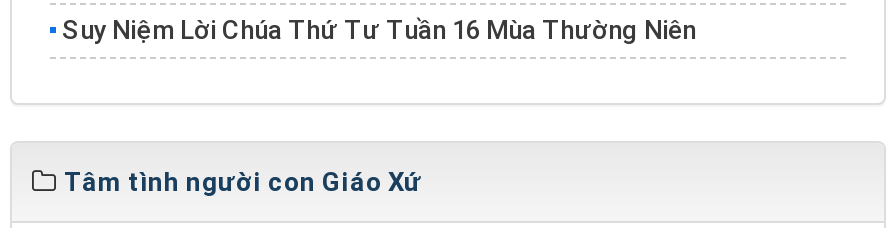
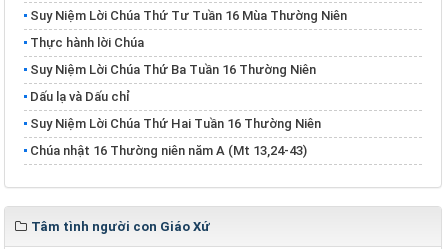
none -> [30,35,321,158] Thực hành lời Chúa | Suy Niệm Lời Chúa Thứ Ba Tuần 16 Thường Niên | Dấu lạ và Dấu chỉ | Suy Niệm Lời Chúa Thứ Hai Tuần 16 Thường Niên | Chúa nhật 16 Thường niên năm A (Mt 13,24-43)

